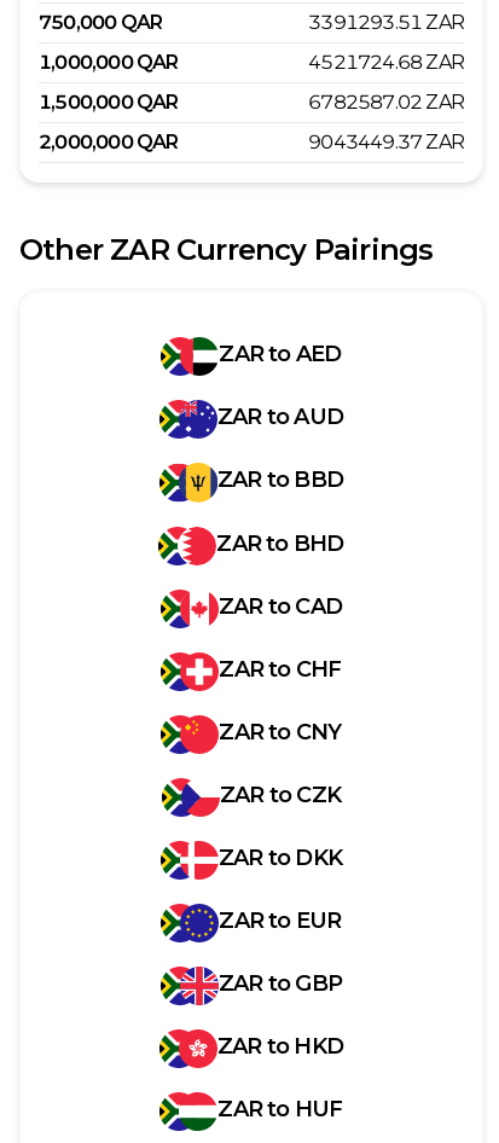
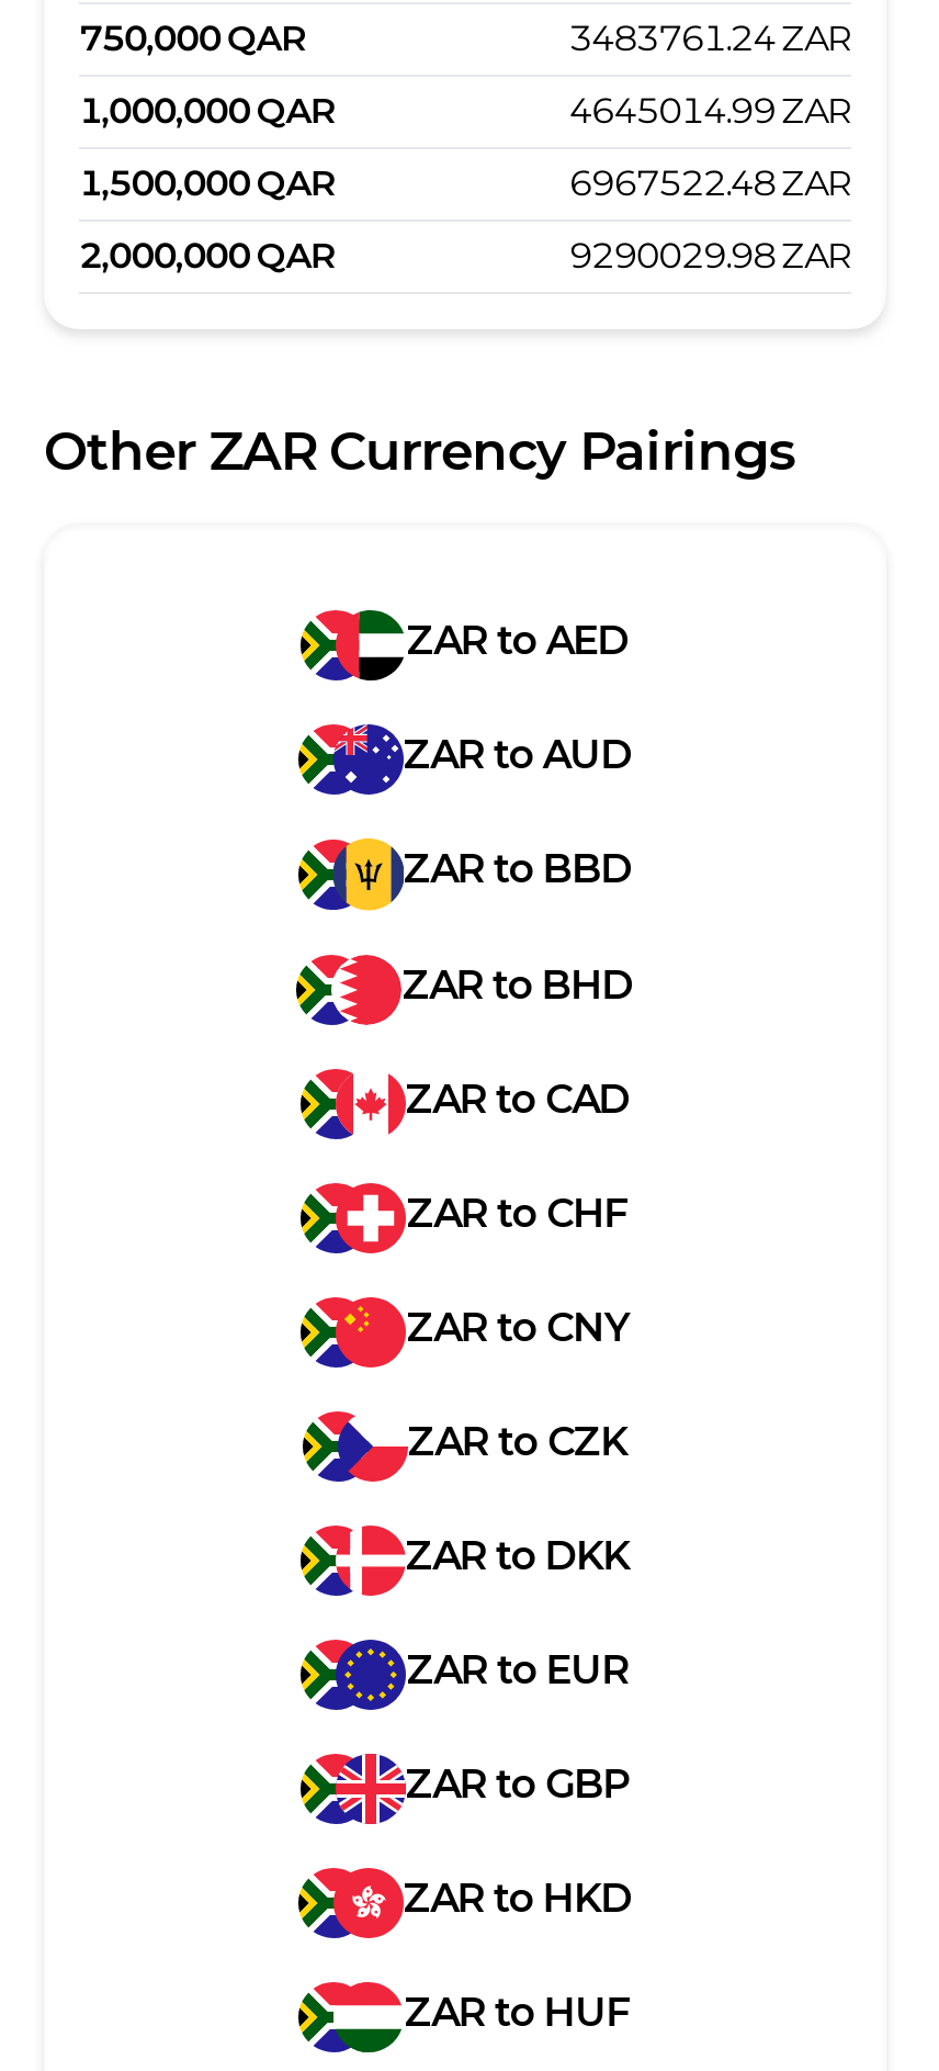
[308,11,464,34] 3391293.51 ZAR -> [569,18,851,59] 3483761.24 ZAR
[308,51,464,74] 4521724.68 ZAR -> [569,90,851,132] 4645014.99 ZAR
[308,91,464,114] 6782587.02 ZAR -> [569,162,851,204] 6967522.48 ZAR
[308,130,464,153] 9043449.37 ZAR -> [569,235,851,277] 9290029.98 ZAR

